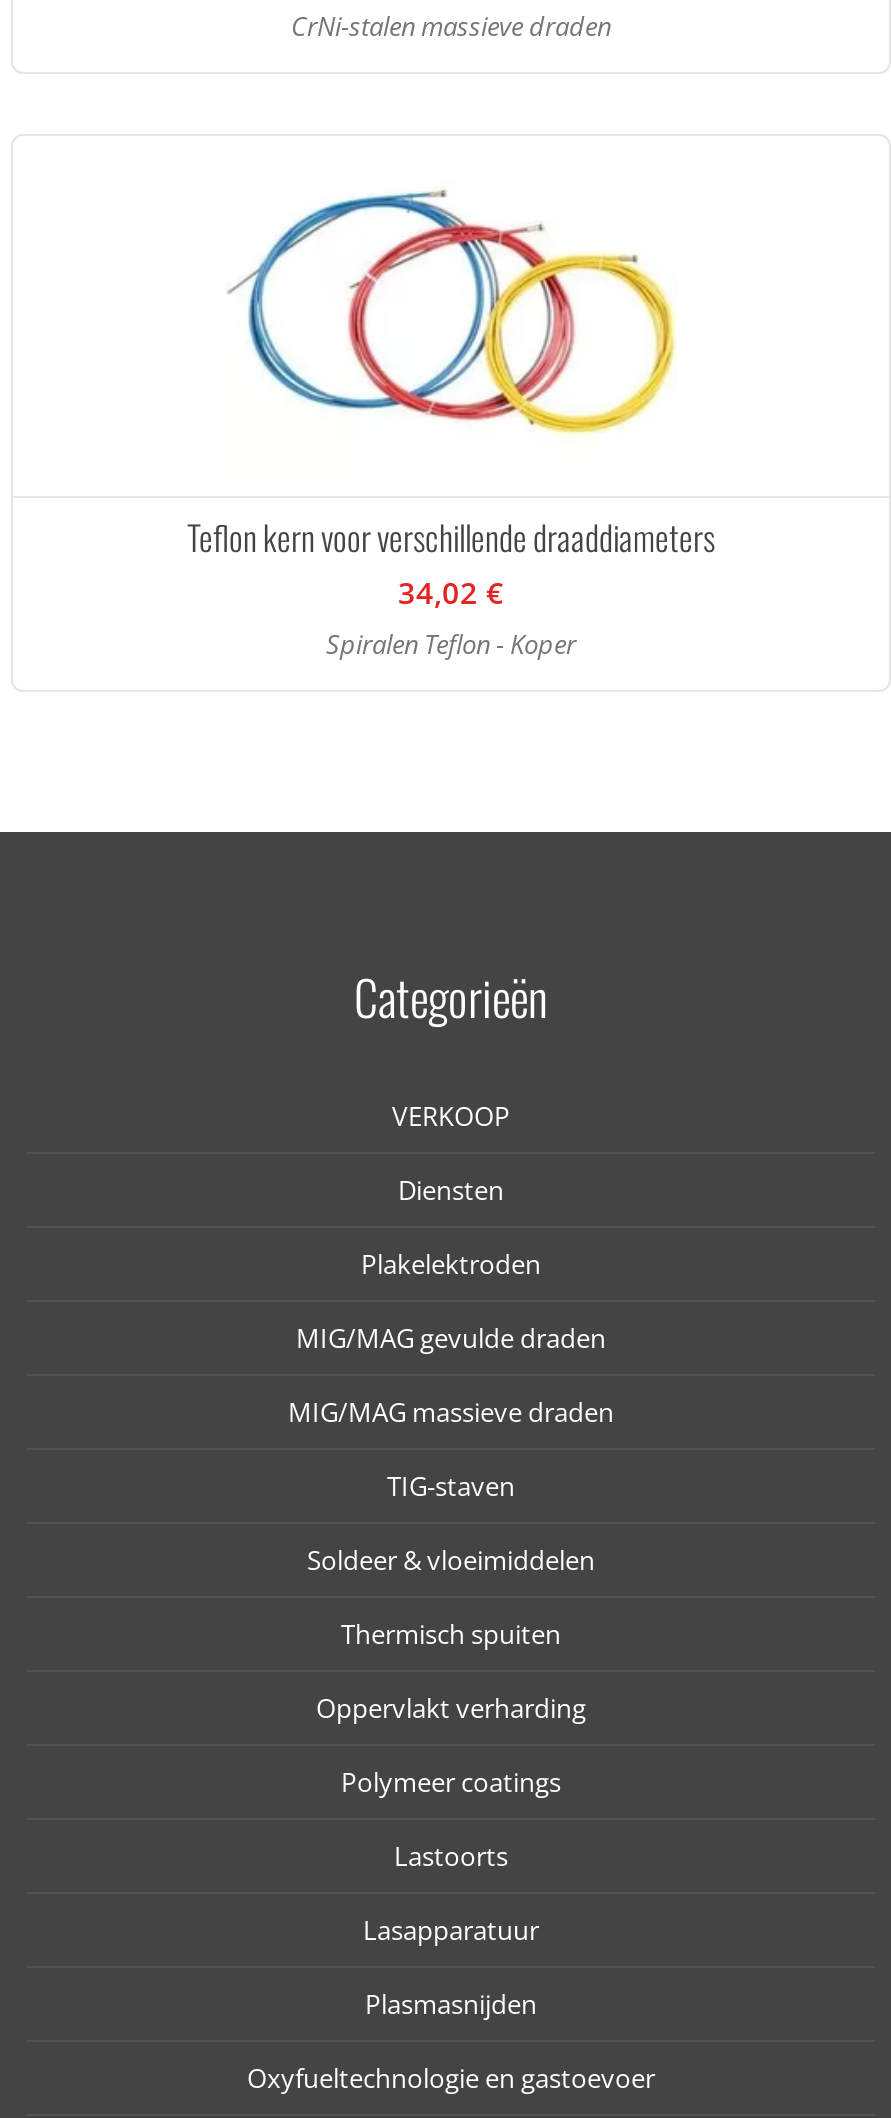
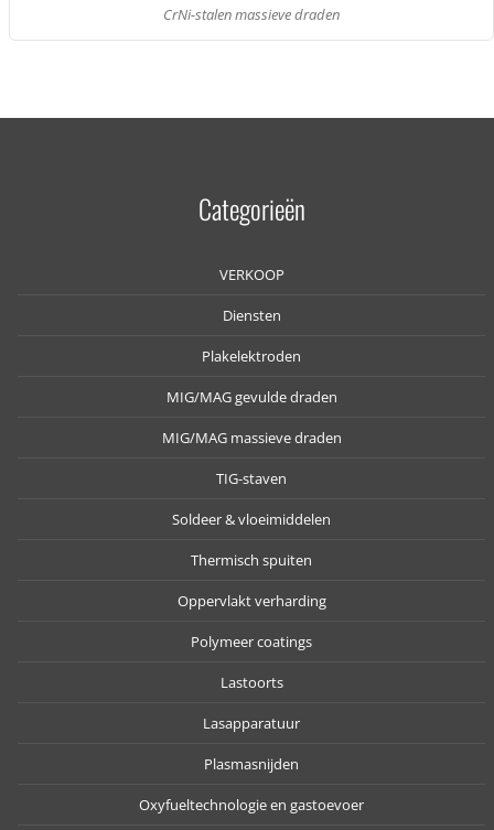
[187,188,715,662] [image] | Teflon kern voor verschillende draaddiameters | 34,02 € | Spiralen Teflon - Koper -> none

